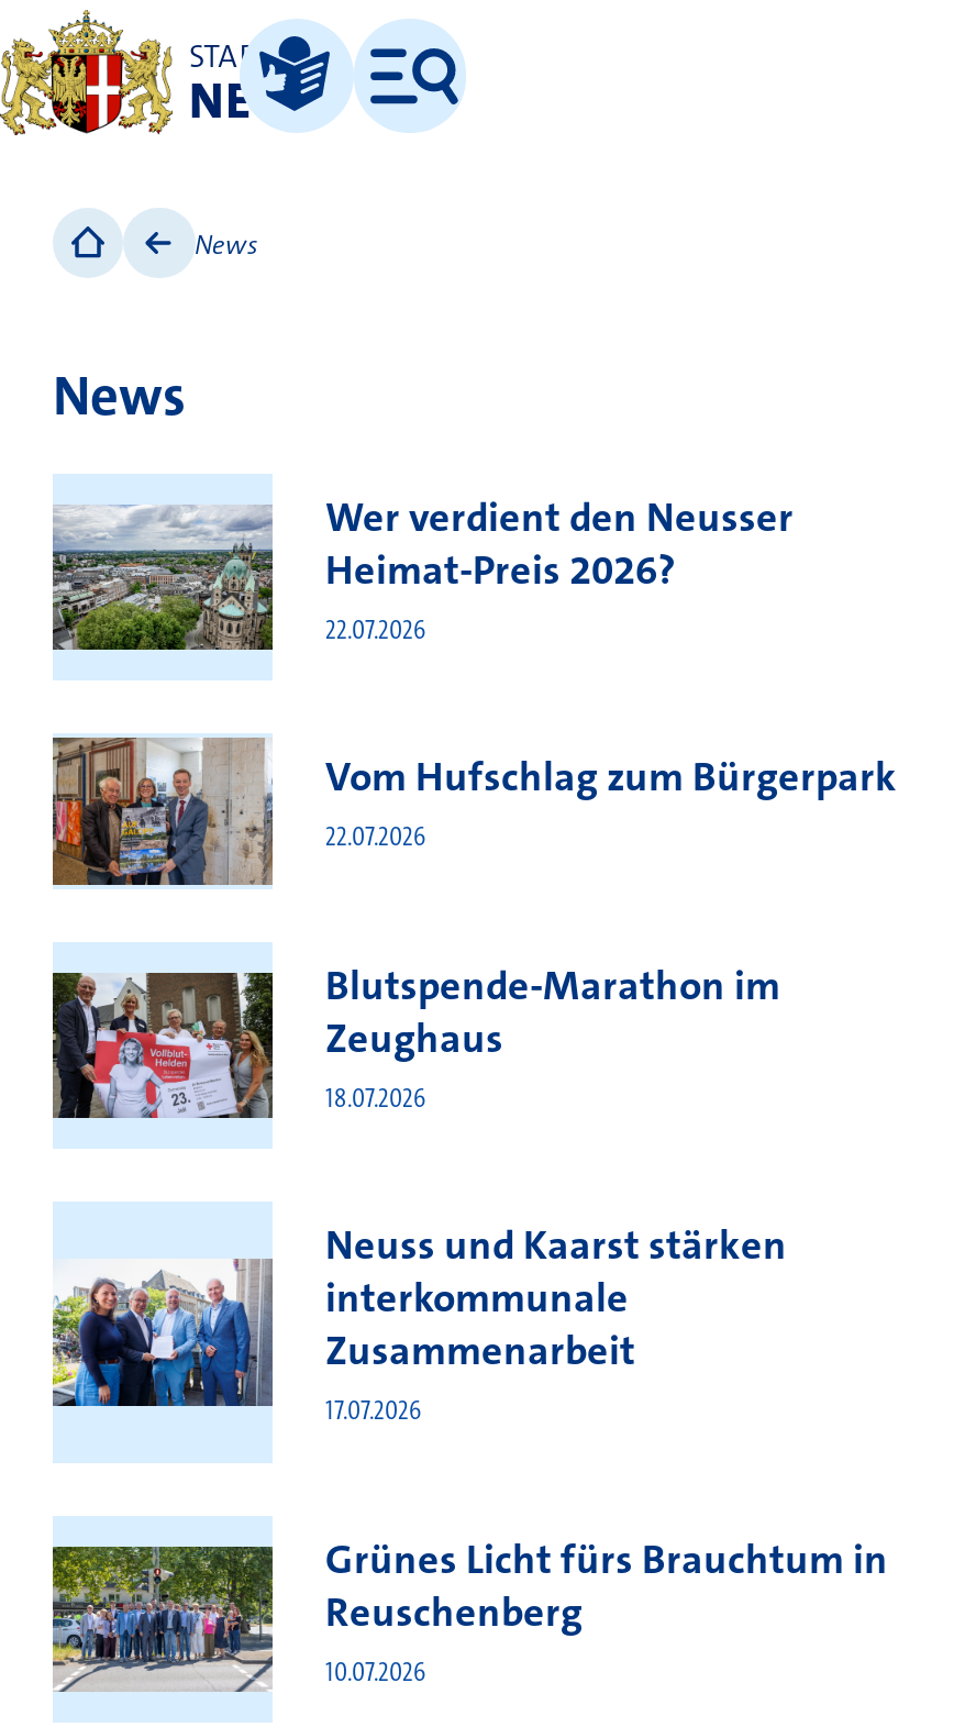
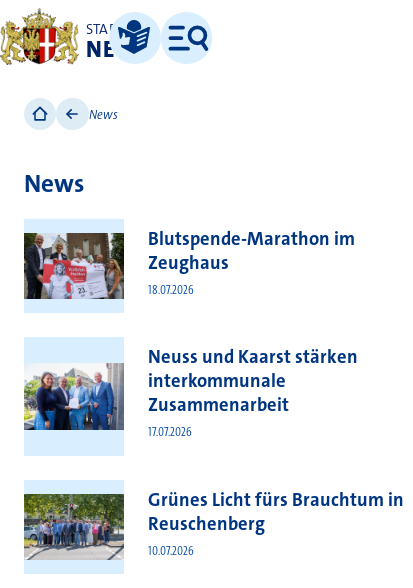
[51,491,897,855] [image] | Wer verdient den Neusser | Heimat-Preis 2026? | 22.07.2026 | Vom Hufschlag zum Bürgerpark | 22.07.2026 -> none
[51,735,273,889] [image] -> none

